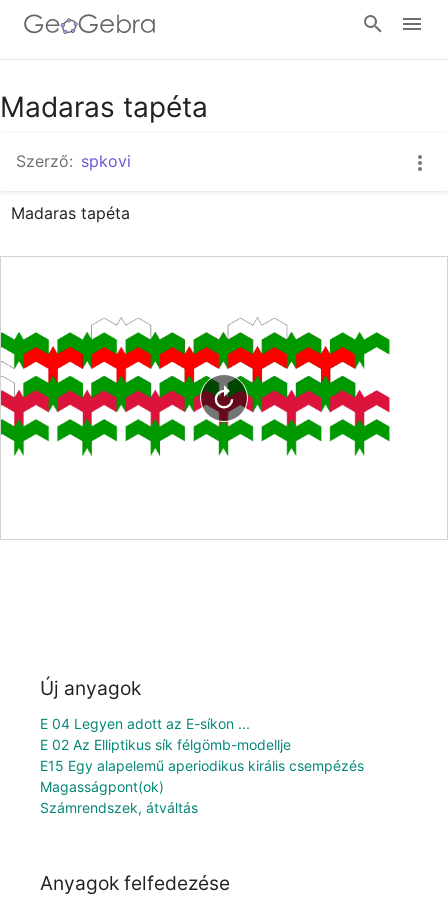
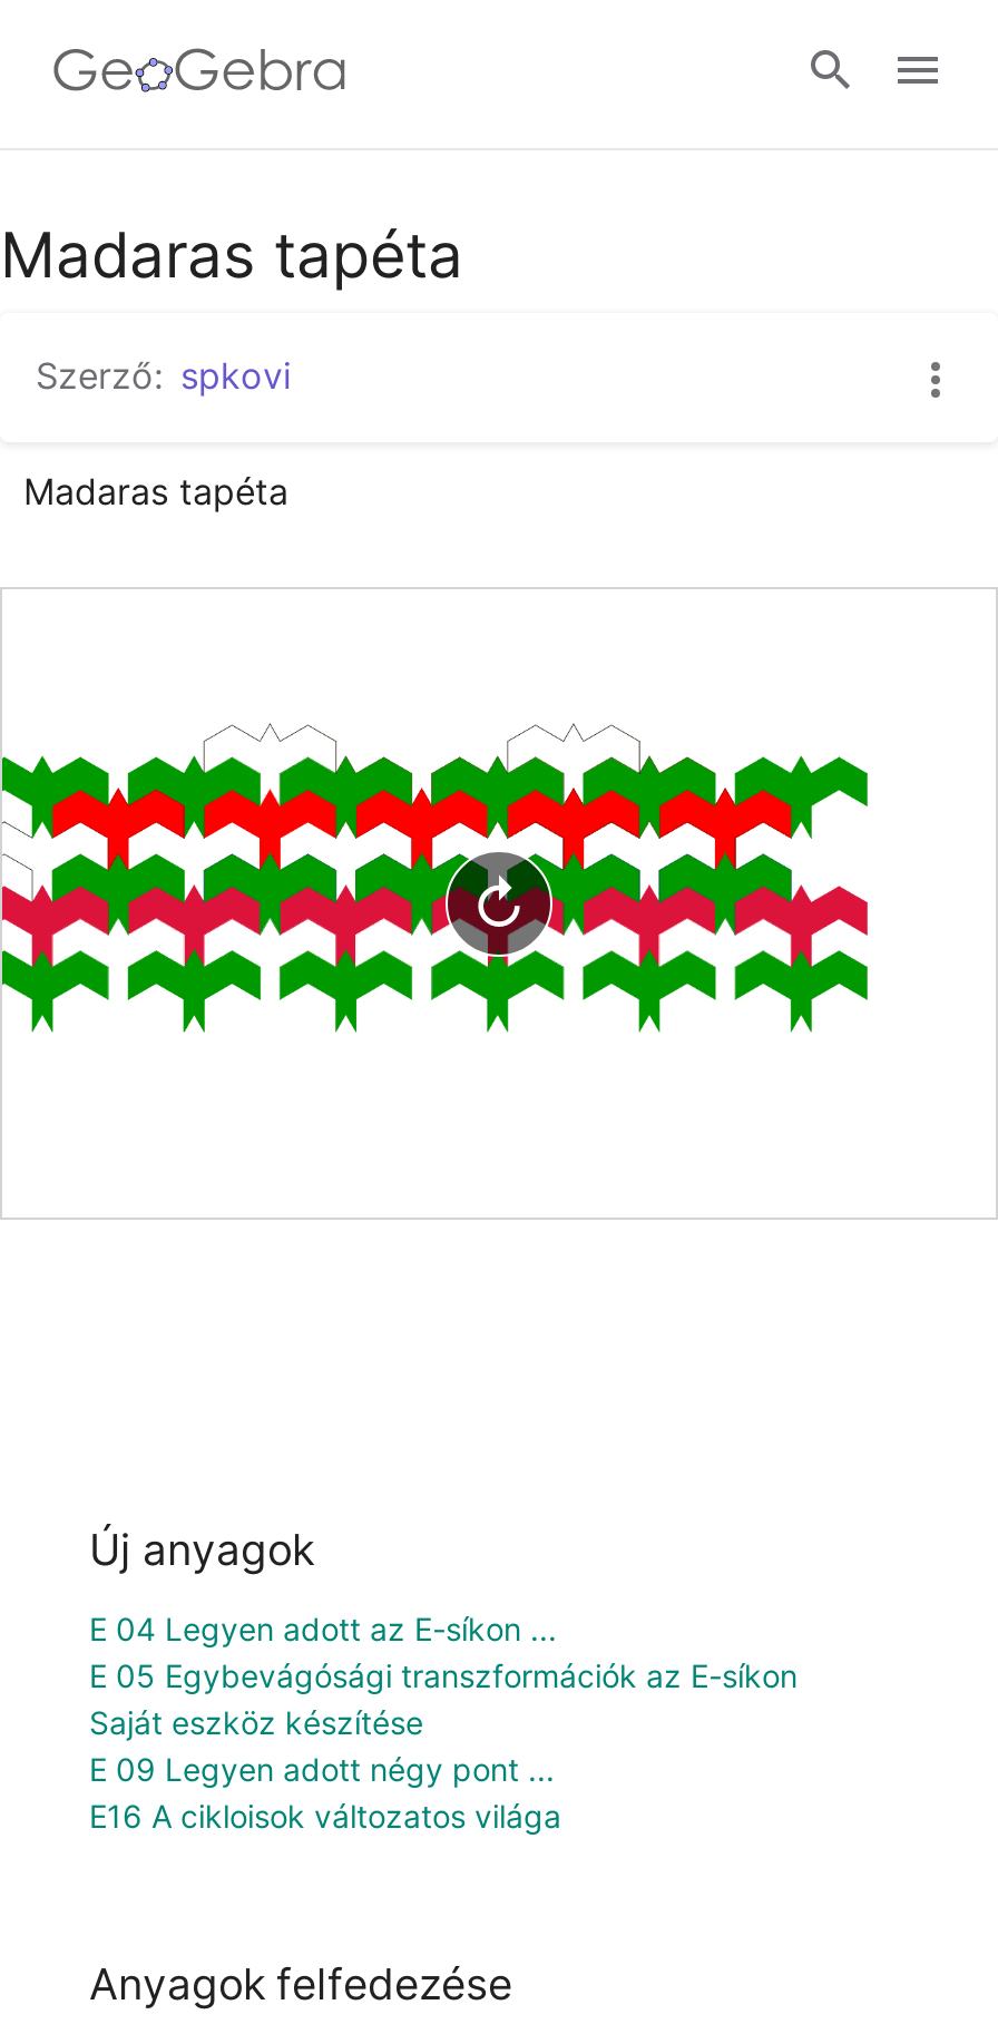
[40,736,364,816] E 02 Az Elliptikus sík félgömb-modellje | E15 Egy alapelemű aperiodikus királis csempézés | Magasságpont(ok) | Számrendszek, átváltás -> [89,1656,798,1834] E 05 Egybevágósági transzformációk az E-síkon | Saját eszköz készítése | E 09 Legyen adott négy pont ... | E16 A cikloisok változatos világa

